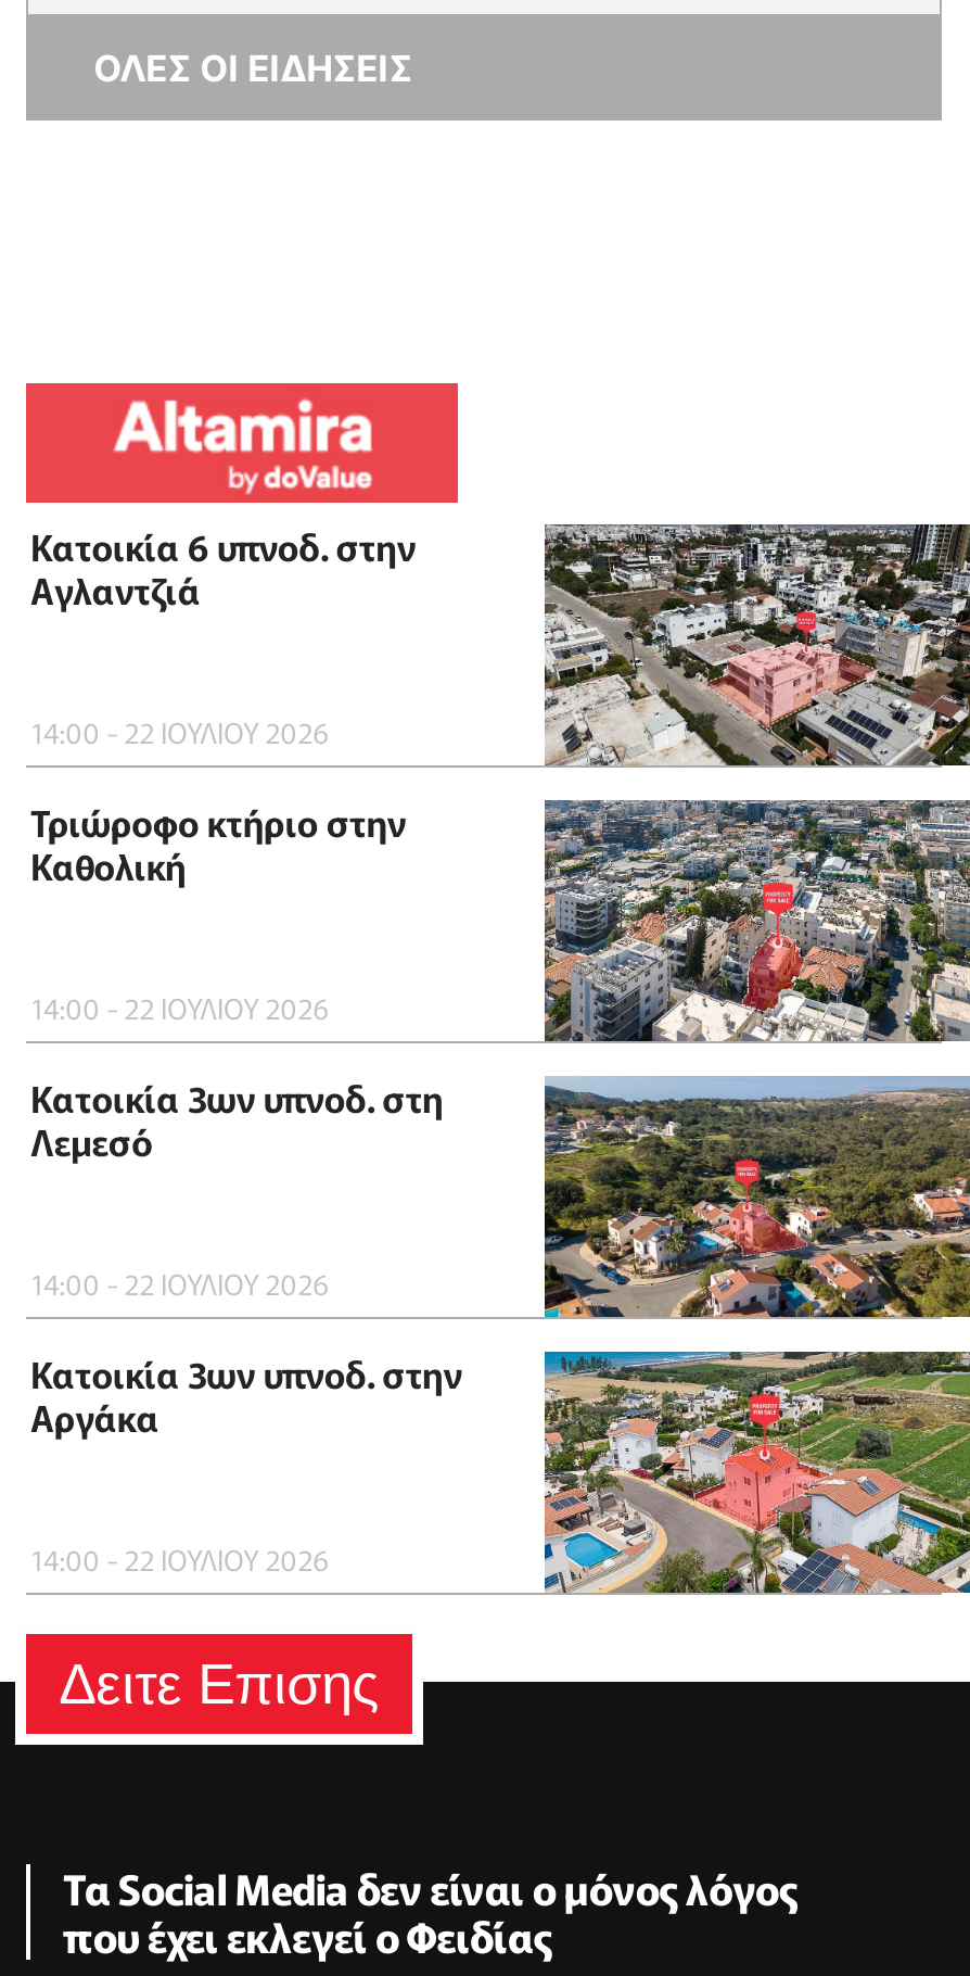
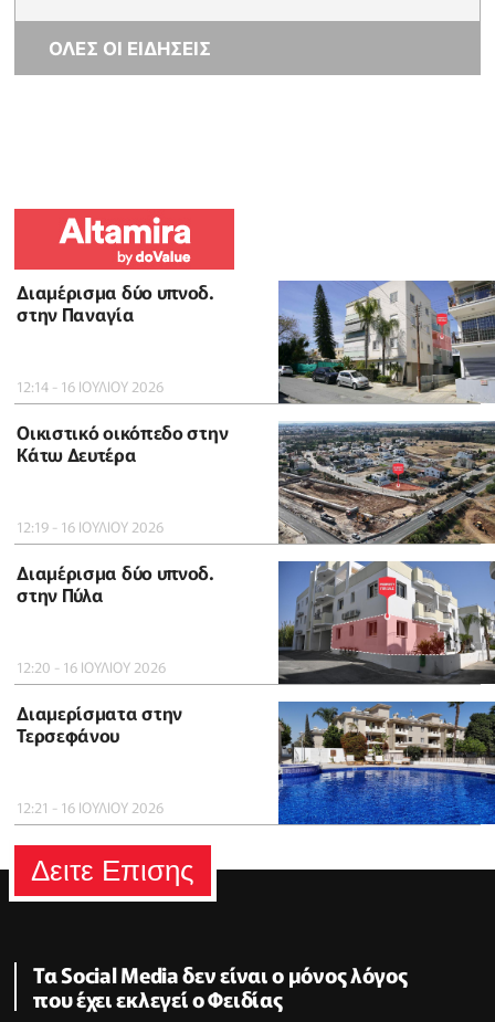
[31,520,416,616] Κατοικία 6 υπνοδ. στην | Αγλαντζιά -> [17,278,213,327] Διαμέρισμα δύο υπνοδ. | στην Παναγία
[543,522,963,768] [image] -> [277,280,492,404] [image]
[31,711,328,752] 14:00 - 22 ΙΟΥΛΙΟΥ 2026 -> [17,376,164,397] 12:14 - 16 ΙΟΥΛΙΟΥ 2026
[31,796,406,891] Τριώροφο κτήριο στην | Καθολική -> [17,419,228,467] Οικιστικό οικόπεδο στην | Κάτω Δευτέρα
[545,800,963,1043] [image] -> [278,421,492,545] [image]
[31,986,328,1028] 14:00 - 22 ΙΟΥΛΙΟΥ 2026 -> [17,516,164,537] 12:19 - 16 ΙΟΥΛΙΟΥ 2026
[31,1071,443,1167] Κατοικία 3ων υπνοδ. στη | Λεμεσό -> [17,559,213,607] Διαμέρισμα δύο υπνοδ. | στην Πύλα
[543,1076,963,1319] [image] -> [277,561,492,685] [image]
[31,1262,328,1303] 14:00 - 22 ΙΟΥΛΙΟΥ 2026 -> [17,656,166,677] 12:20 - 16 ΙΟΥΛΙΟΥ 2026
[31,1347,462,1442] Κατοικία 3ων υπνοδ. στην | Αργάκα -> [17,699,182,748] Διαμερίσματα στην | Τερσεφάνου
[543,1350,963,1595] [image] -> [277,700,492,825] [image]
[31,1538,328,1579] 14:00 - 22 ΙΟΥΛΙΟΥ 2026 -> [17,796,164,817] 12:21 - 16 ΙΟΥΛΙΟΥ 2026

